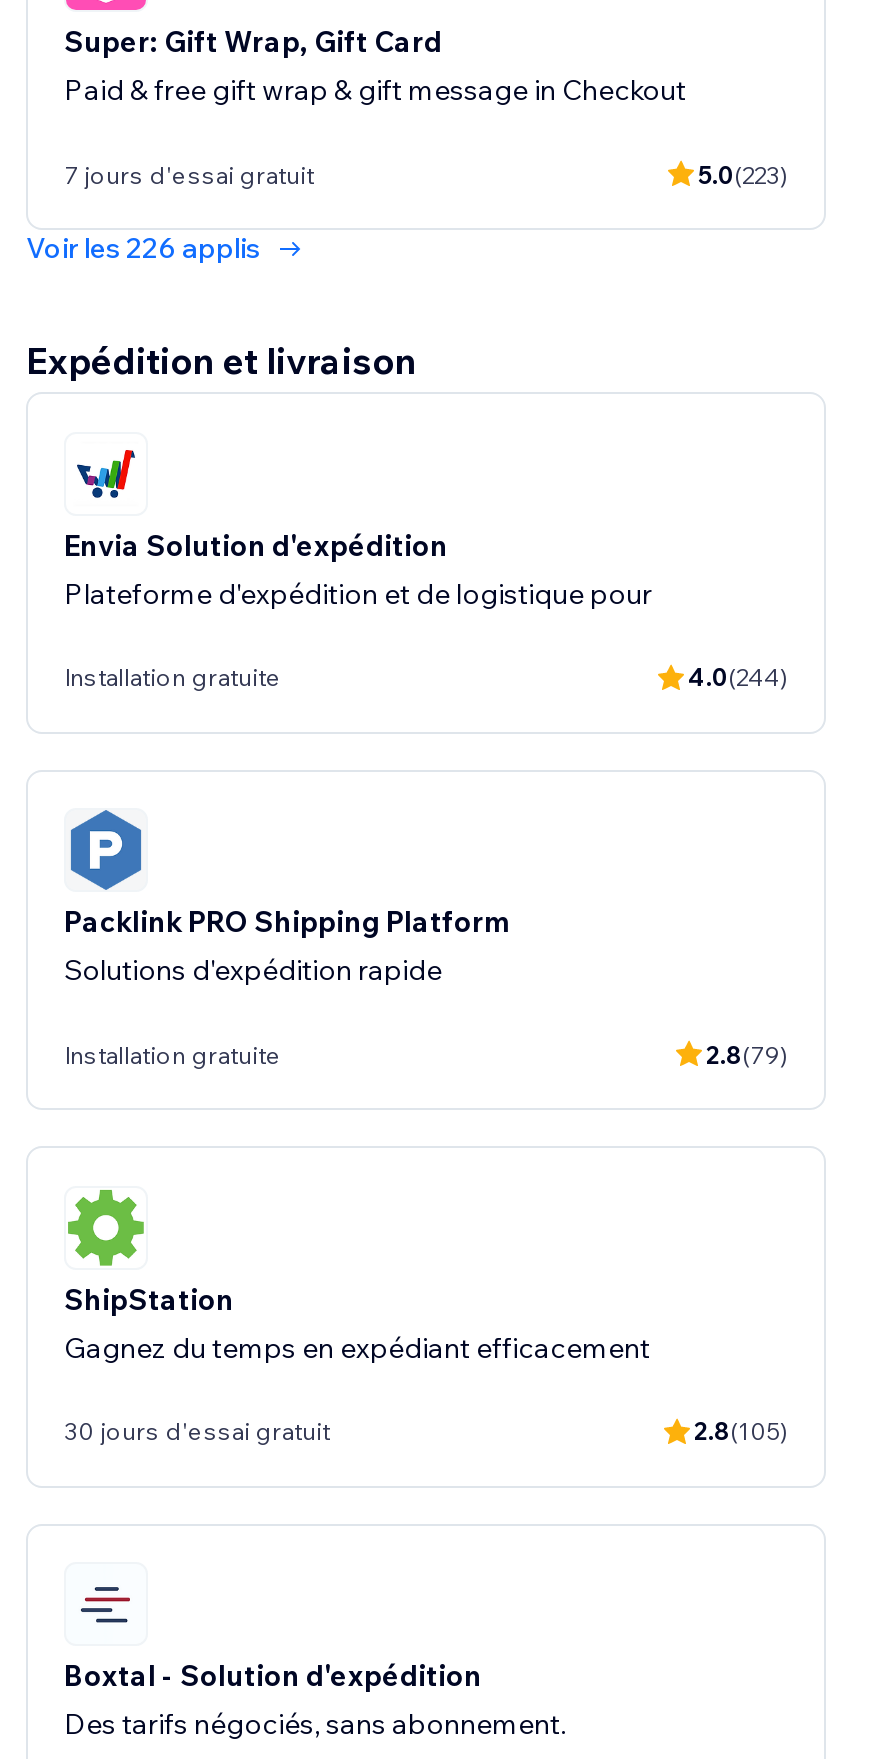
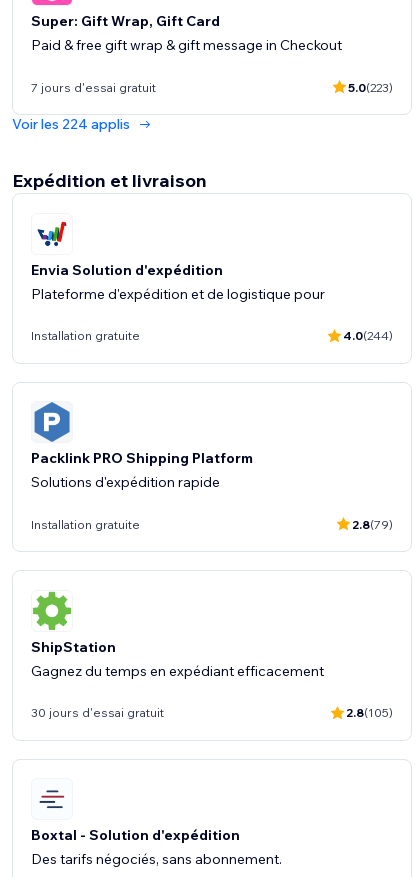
[26,230,260,266] Voir les 226 applis -> [12,115,130,133] Voir les 224 applis

